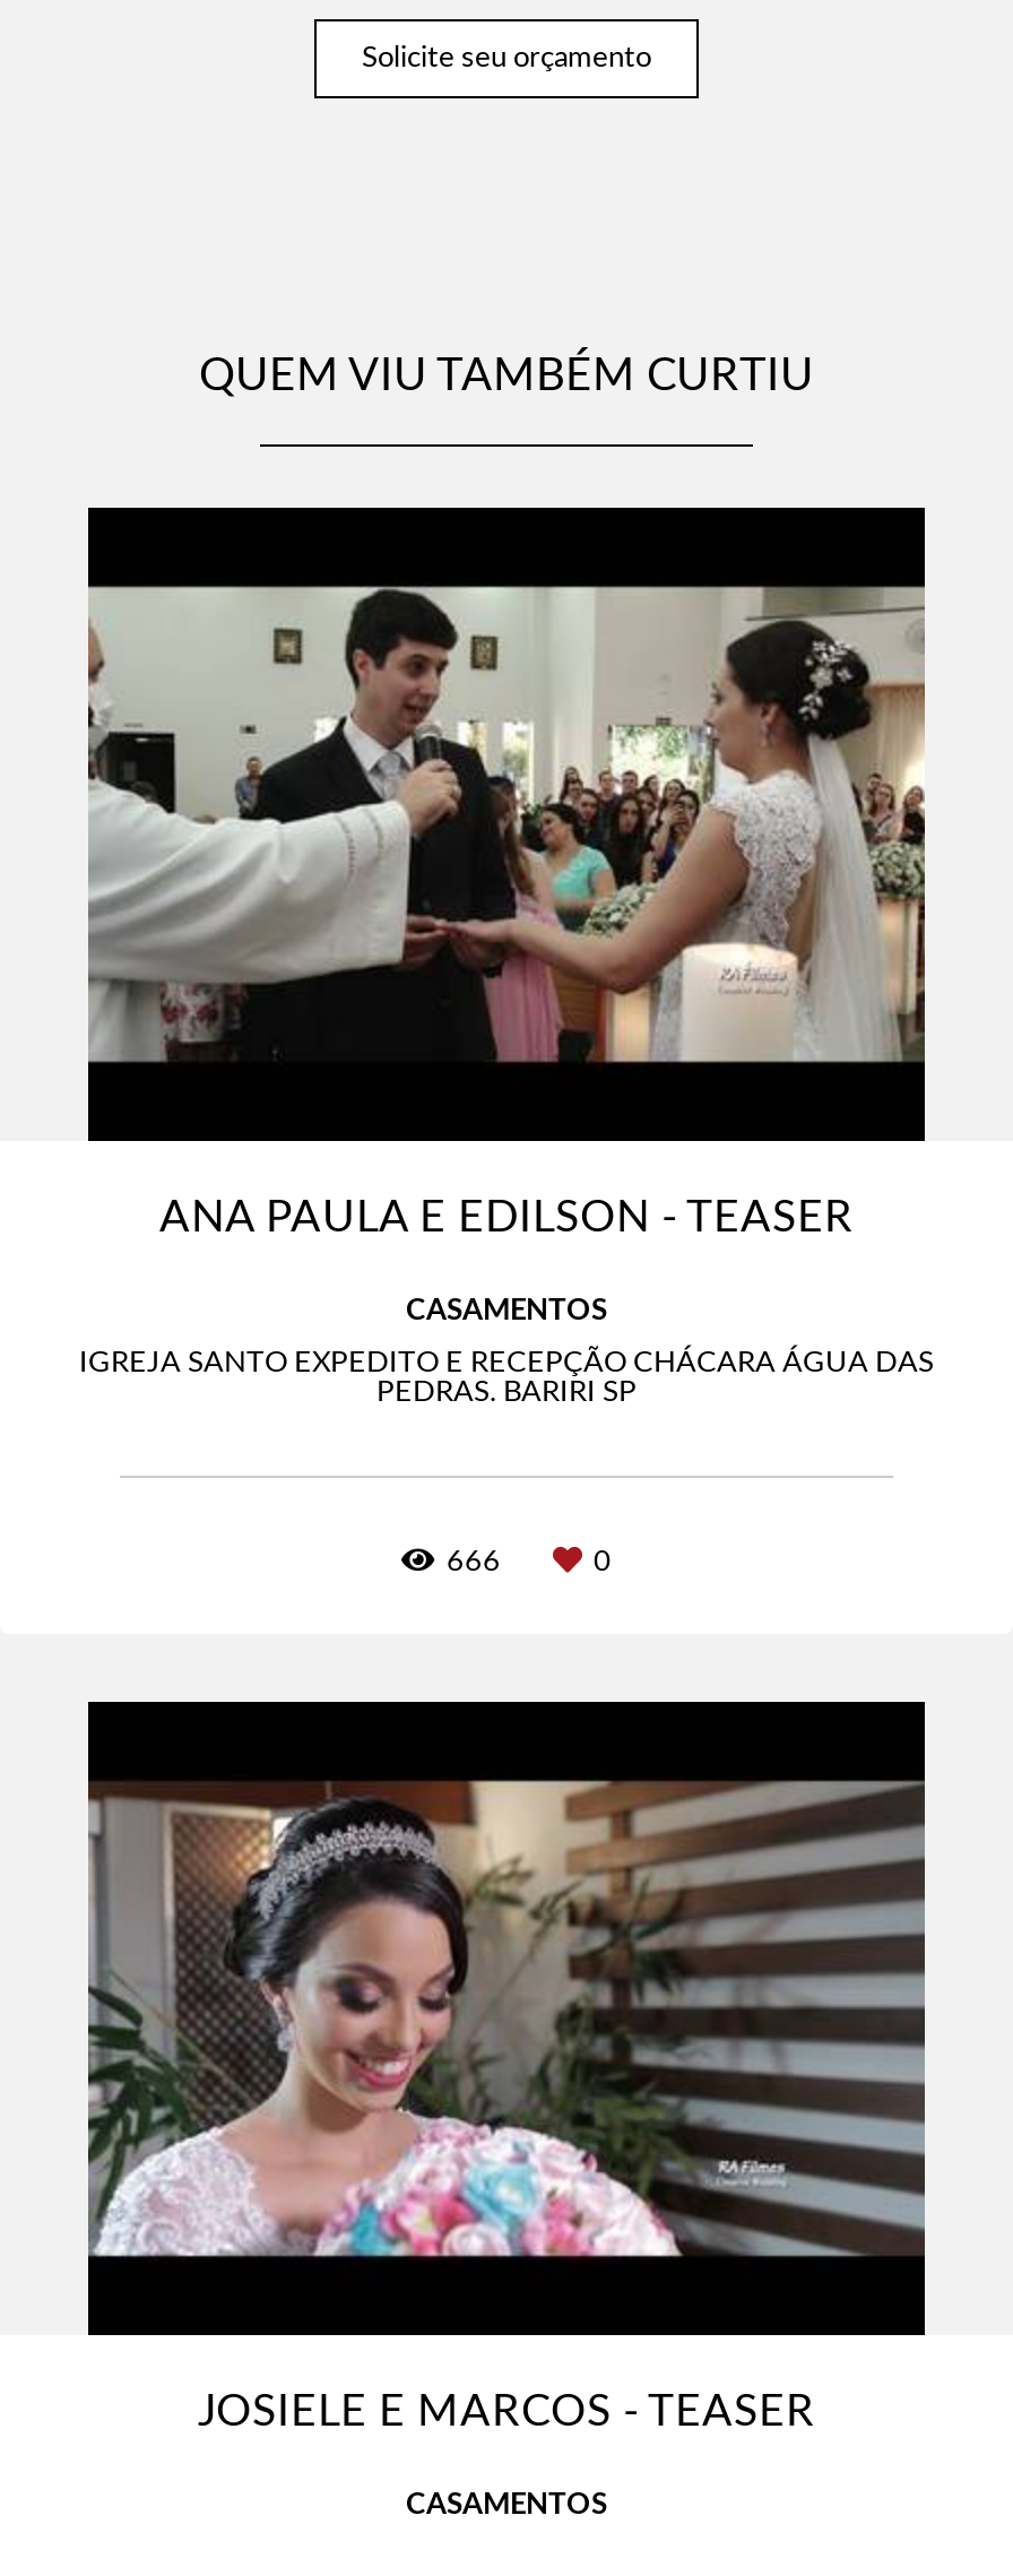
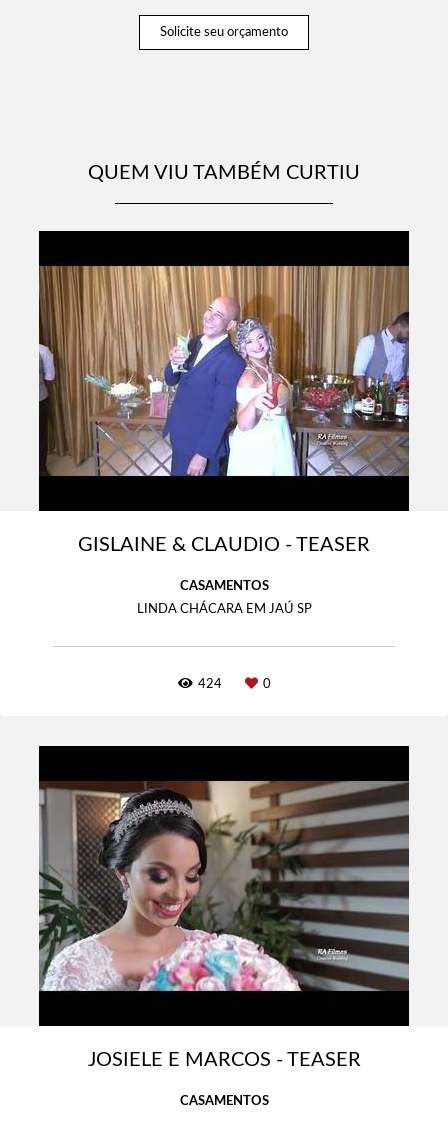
[86,585,927,1064] [image] -> [39,265,410,477] [image]
[159,1195,854,1240] ANA PAULA E EDILSON - TEASER -> [78,535,370,555] GISLAINE & CLAUDIO - TEASER
[79,1349,934,1408] IGREJA SANTO EXPEDITO E RECEPÇÃO CHÁCARA ÁGUA DAS | PEDRAS. BARIRI SP -> [136,603,311,616] LINDA CHÁCARA EM JAÚ SP
[447,1548,501,1577] 666 -> [197,678,221,691] 424

